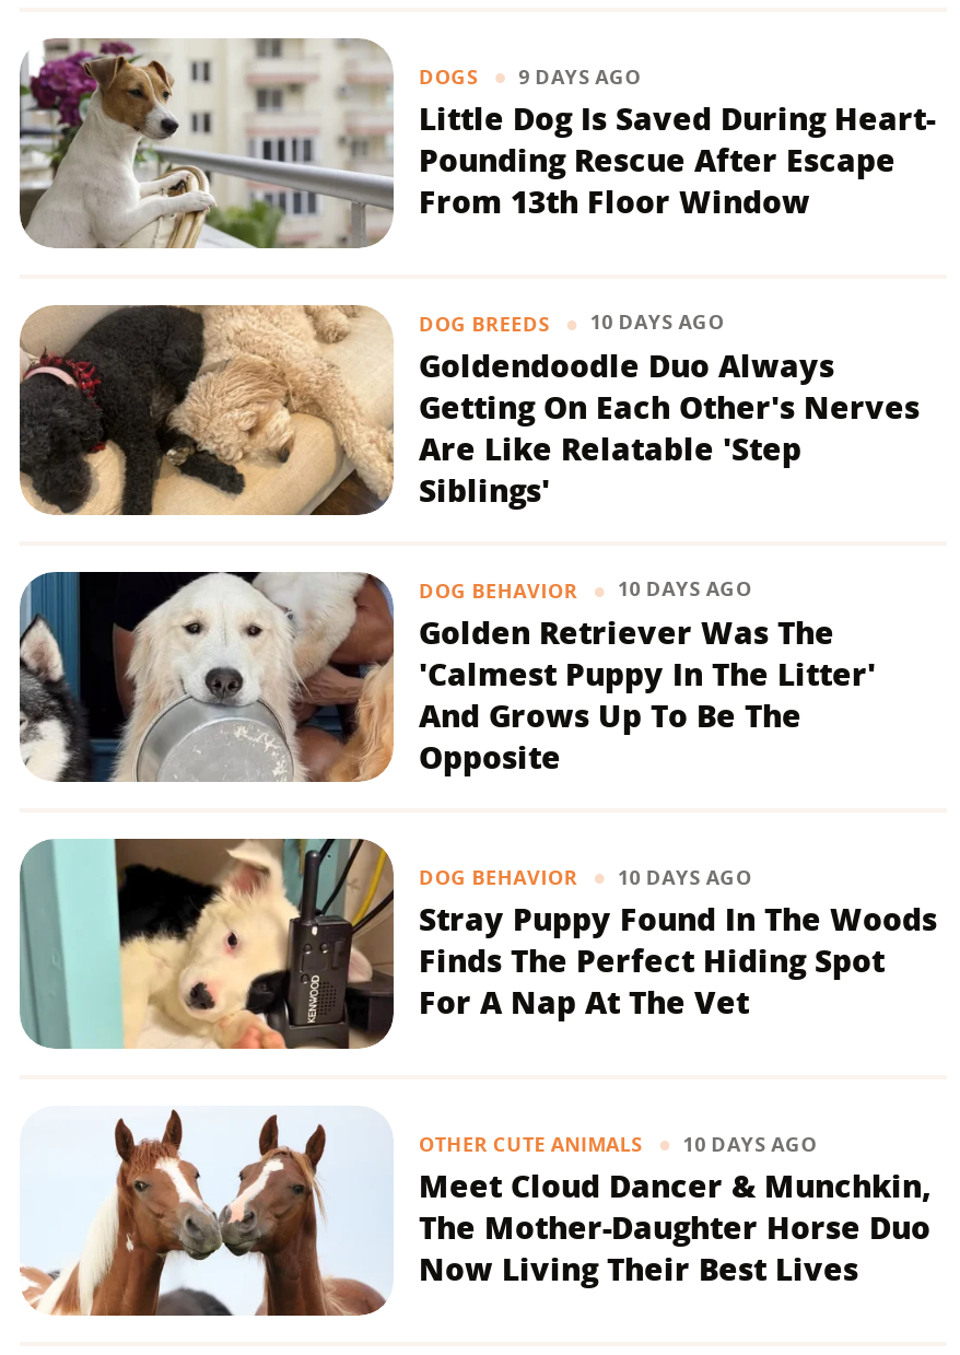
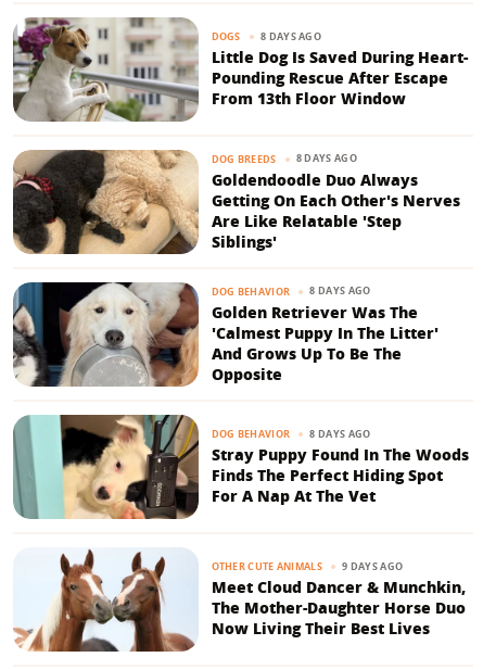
[419,61,641,91] DOGS 9 DAYS AGO -> [211,29,321,43] DOGS 8 DAYS AGO
[419,307,724,337] DOG BREEDS 10 DAYS AGO -> [211,151,357,166] DOG BREEDS 8 DAYS AGO
[419,574,752,604] DOG BEHAVIOR 10 DAYS AGO -> [211,284,371,298] DOG BEHAVIOR 8 DAYS AGO
[419,862,752,892] DOG BEHAVIOR 10 DAYS AGO -> [211,426,371,441] DOG BEHAVIOR 8 DAYS AGO
[419,1129,817,1158] OTHER CUTE ANIMALS 10 DAYS AGO -> [211,559,403,573] OTHER CUTE ANIMALS 9 DAYS AGO

